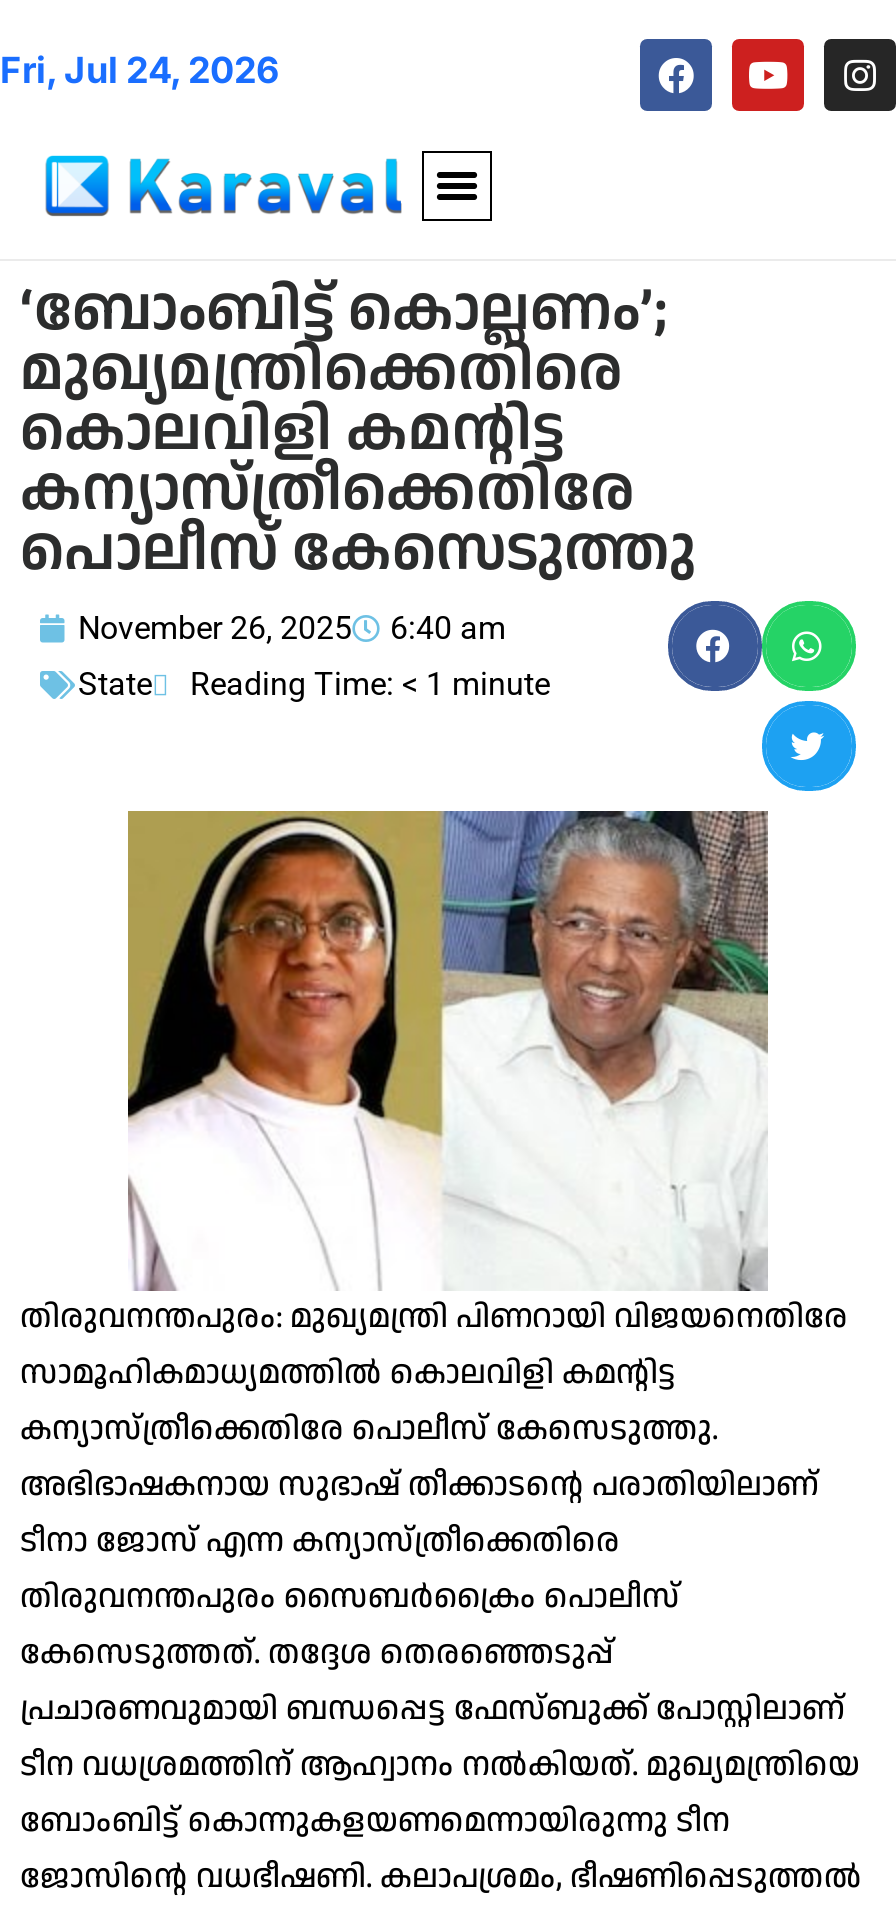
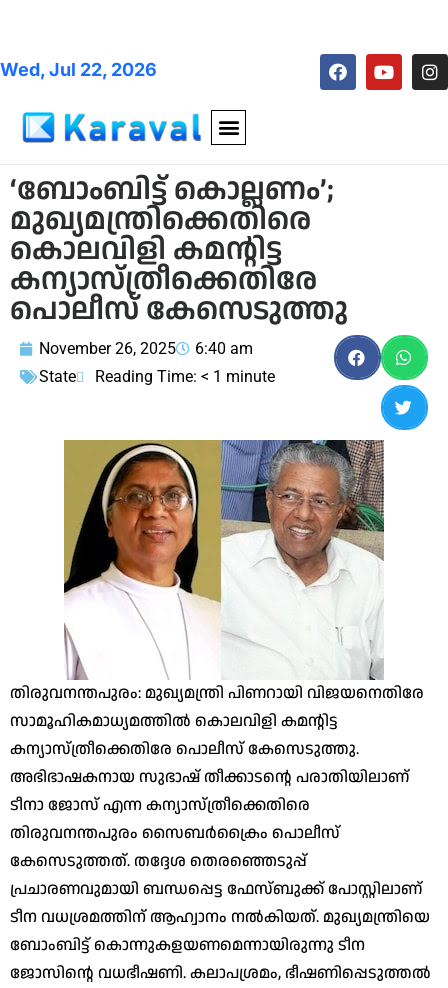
[0,49,280,91] Fri, Jul 24, 2026 -> [0,59,157,80] Wed, Jul 22, 2026

